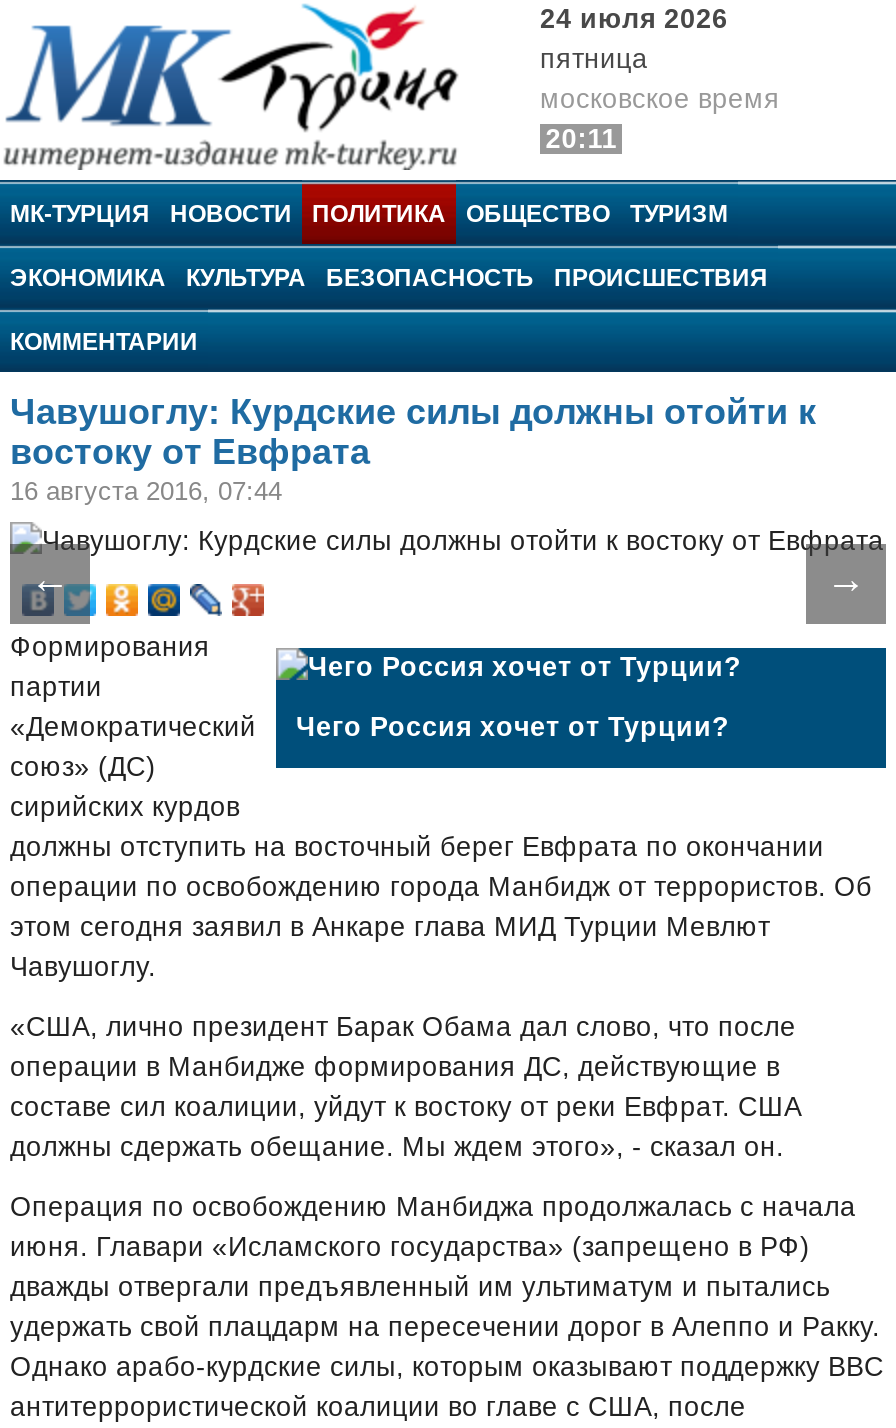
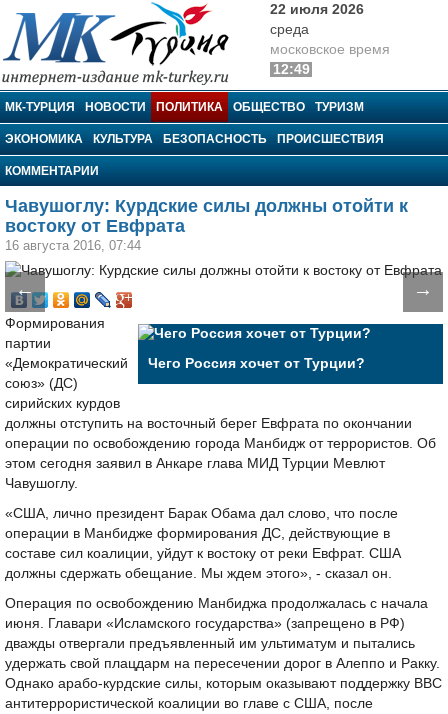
[540,4,728,74] 24 июля 2026 | пятница -> [270,2,364,37] 22 июля 2026 | среда
[545,124,617,154] 20:11 -> [273,62,310,77] 12:49

